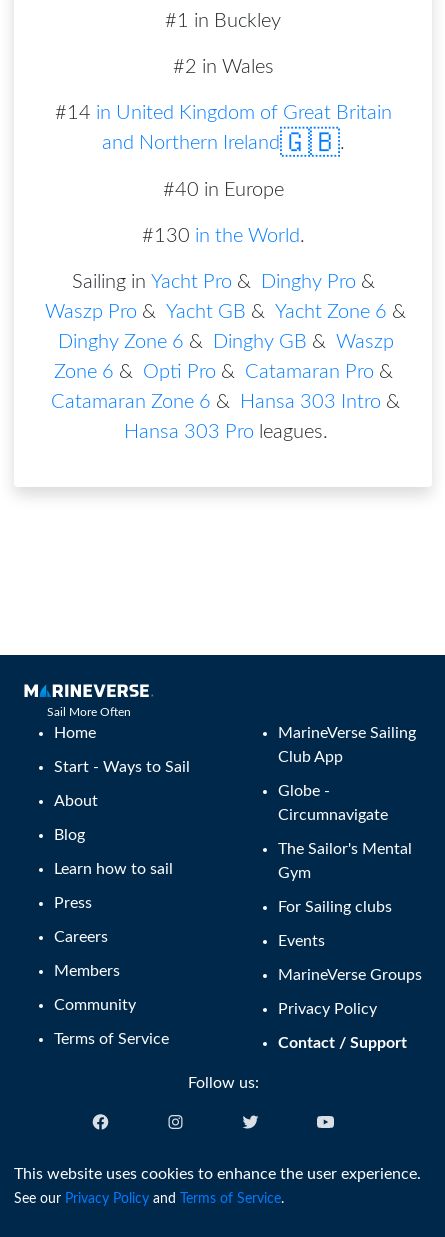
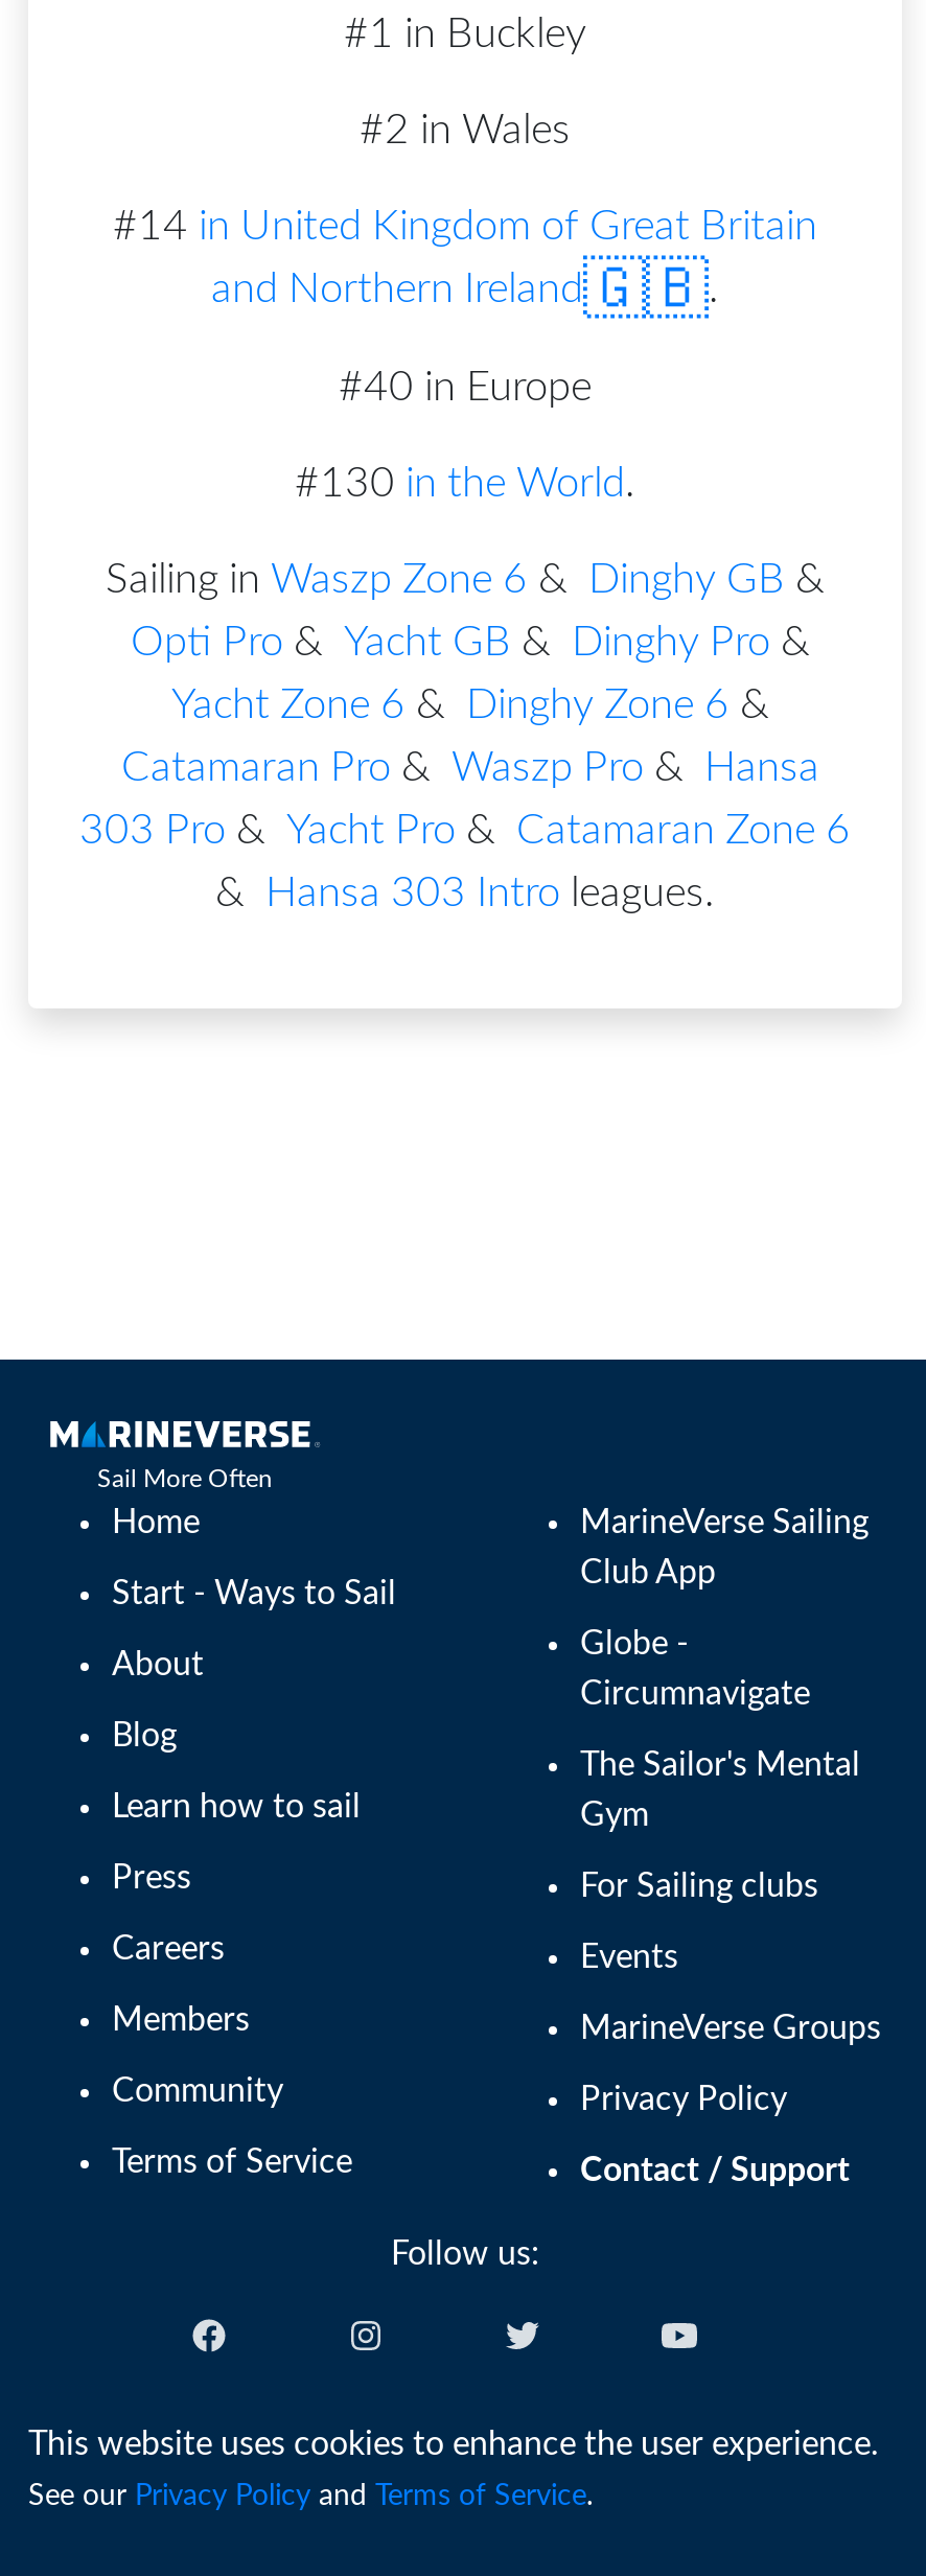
[71,272,374,292] Sailing in Yacht Pro & Dinghy Pro & -> [106,558,825,600] Sailing in Waszp Zone 6 & Dinghy GB &
[45,302,406,322] Waszp Pro & Yacht GB & Yacht Zone 6 & -> [131,621,810,663] Opti Pro & Yacht GB & Dinghy Pro &
[57,332,393,352] Dinghy Zone 6 & Dinghy GB & Waszp -> [171,684,769,726] Yacht Zone 6 & Dinghy Zone 6 &
[53,362,392,382] Zone 6 & Opti Pro & Catamaran Pro & -> [121,747,819,788] Catamaran Pro & Waszp Pro & Hansa
[51,392,400,412] Catamaran Zone 6 & Hansa 303 Intro & -> [79,809,851,851] 303 Pro & Yacht Pro & Catamaran Zone 6
[123,422,327,442] Hansa 303 Pro leagues. -> [215,872,715,914] & Hansa 303 Intro leagues.

